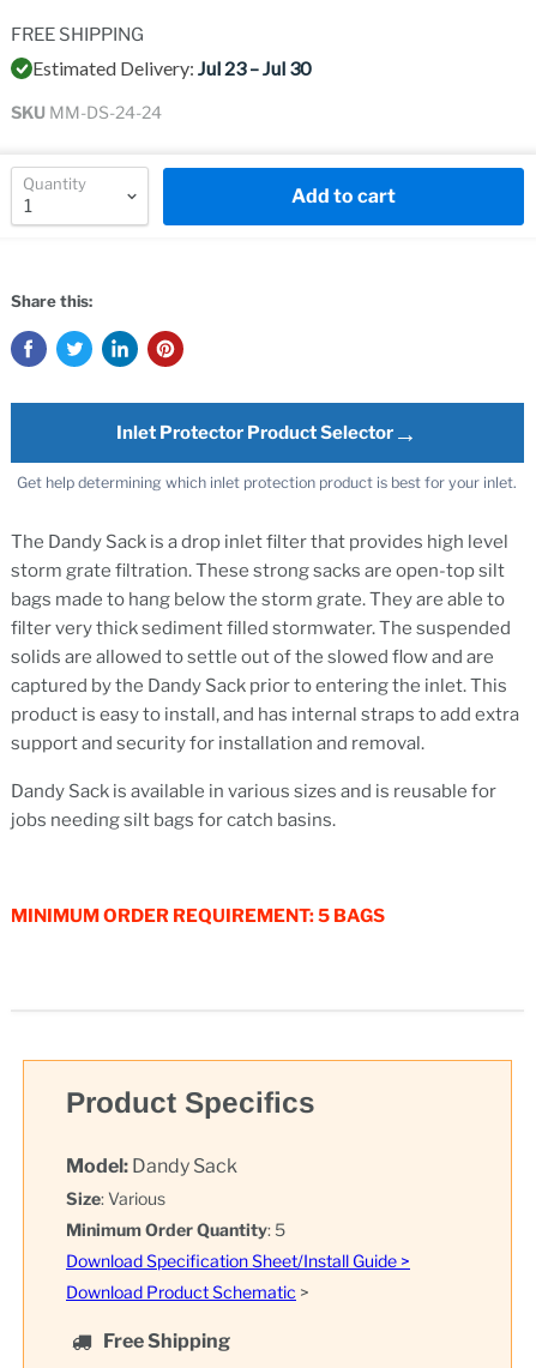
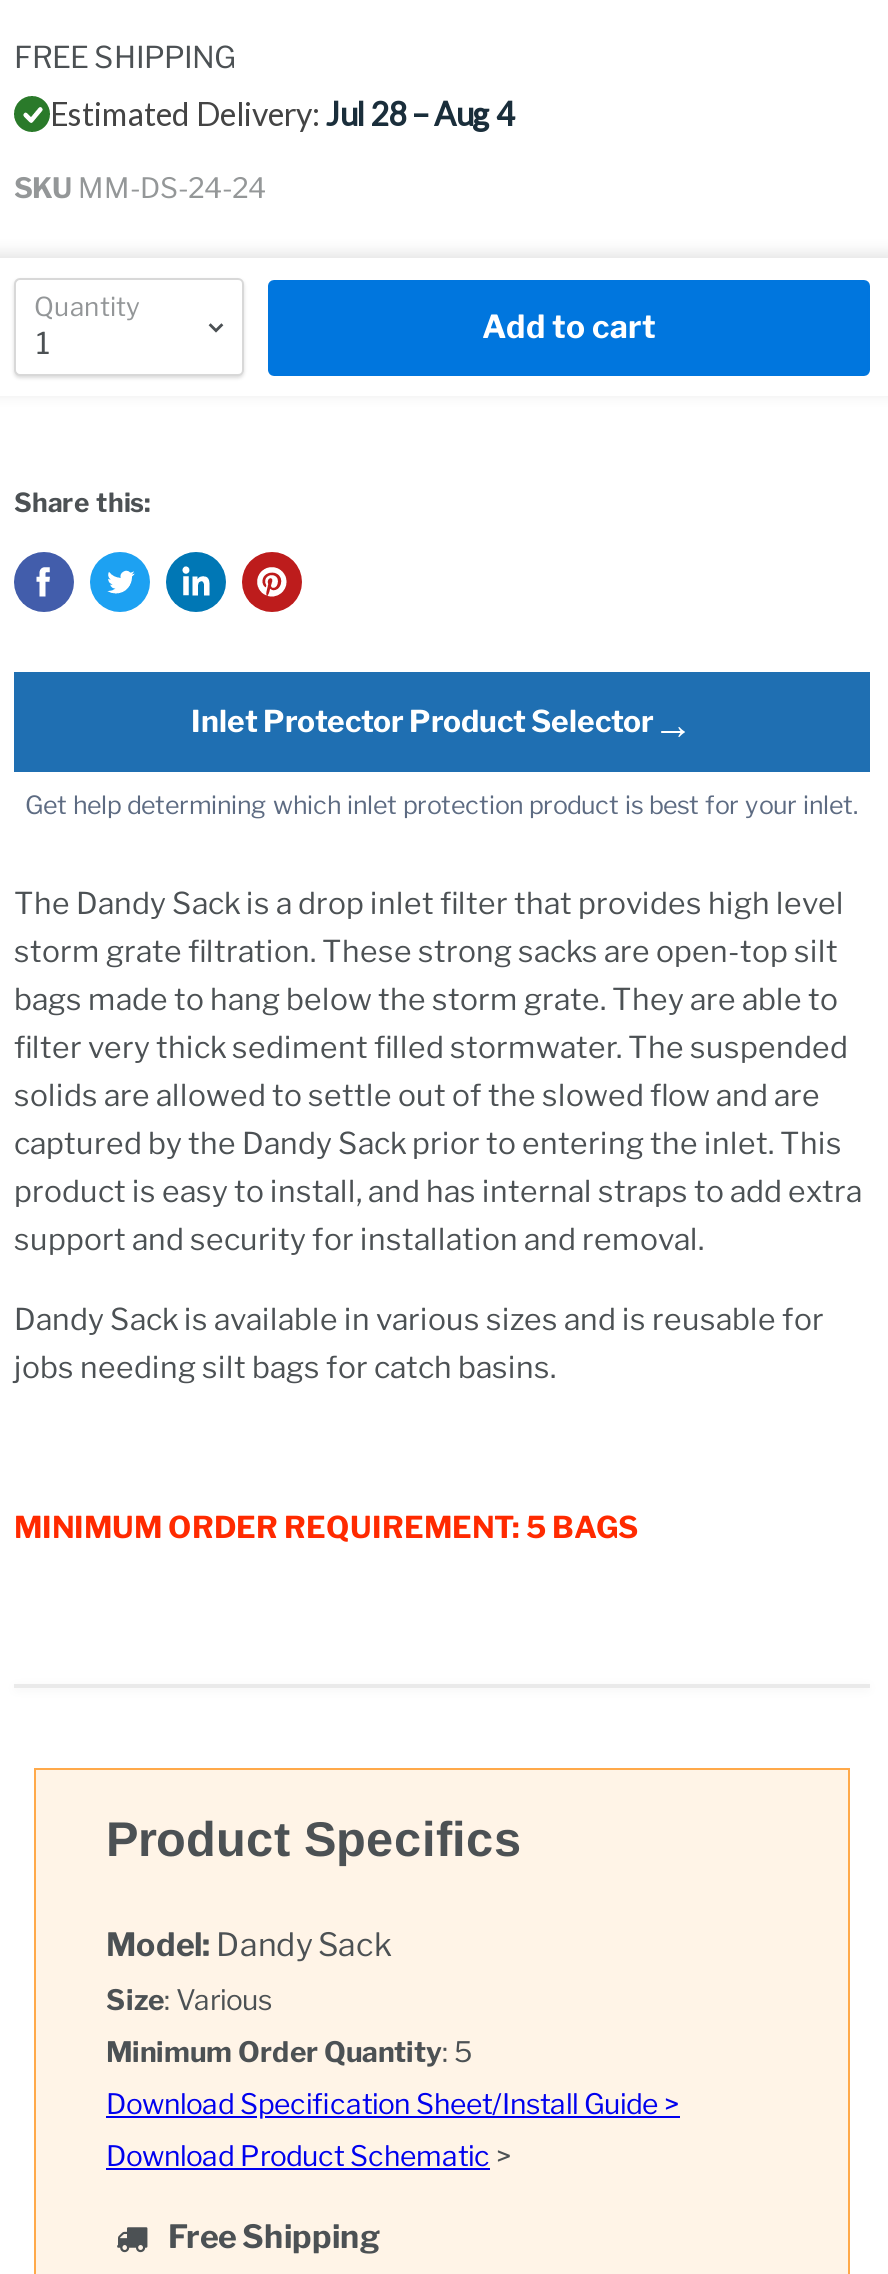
[32,57,311,80] Estimated Delivery: Jul 23 – Jul 30 -> [50,95,514,133] Estimated Delivery: Jul 28 – Aug 4

